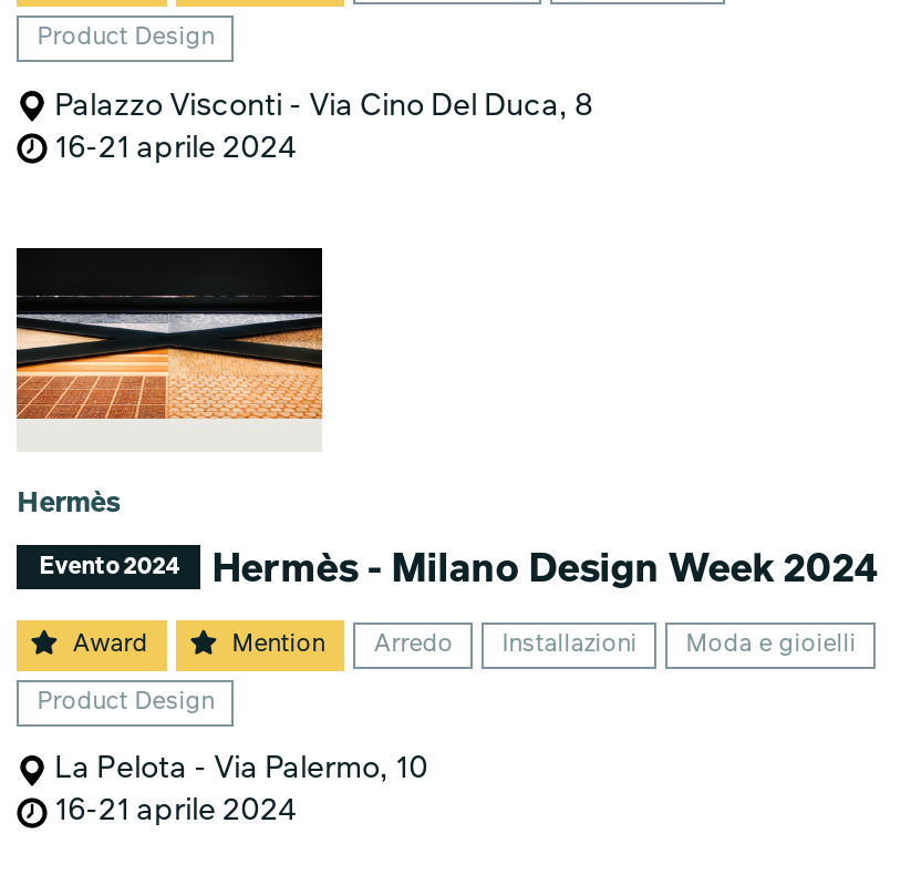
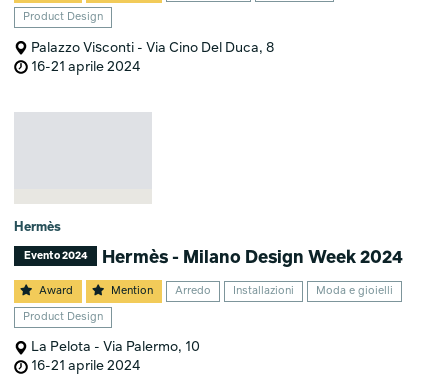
[14,246,324,421] [image] -> none

